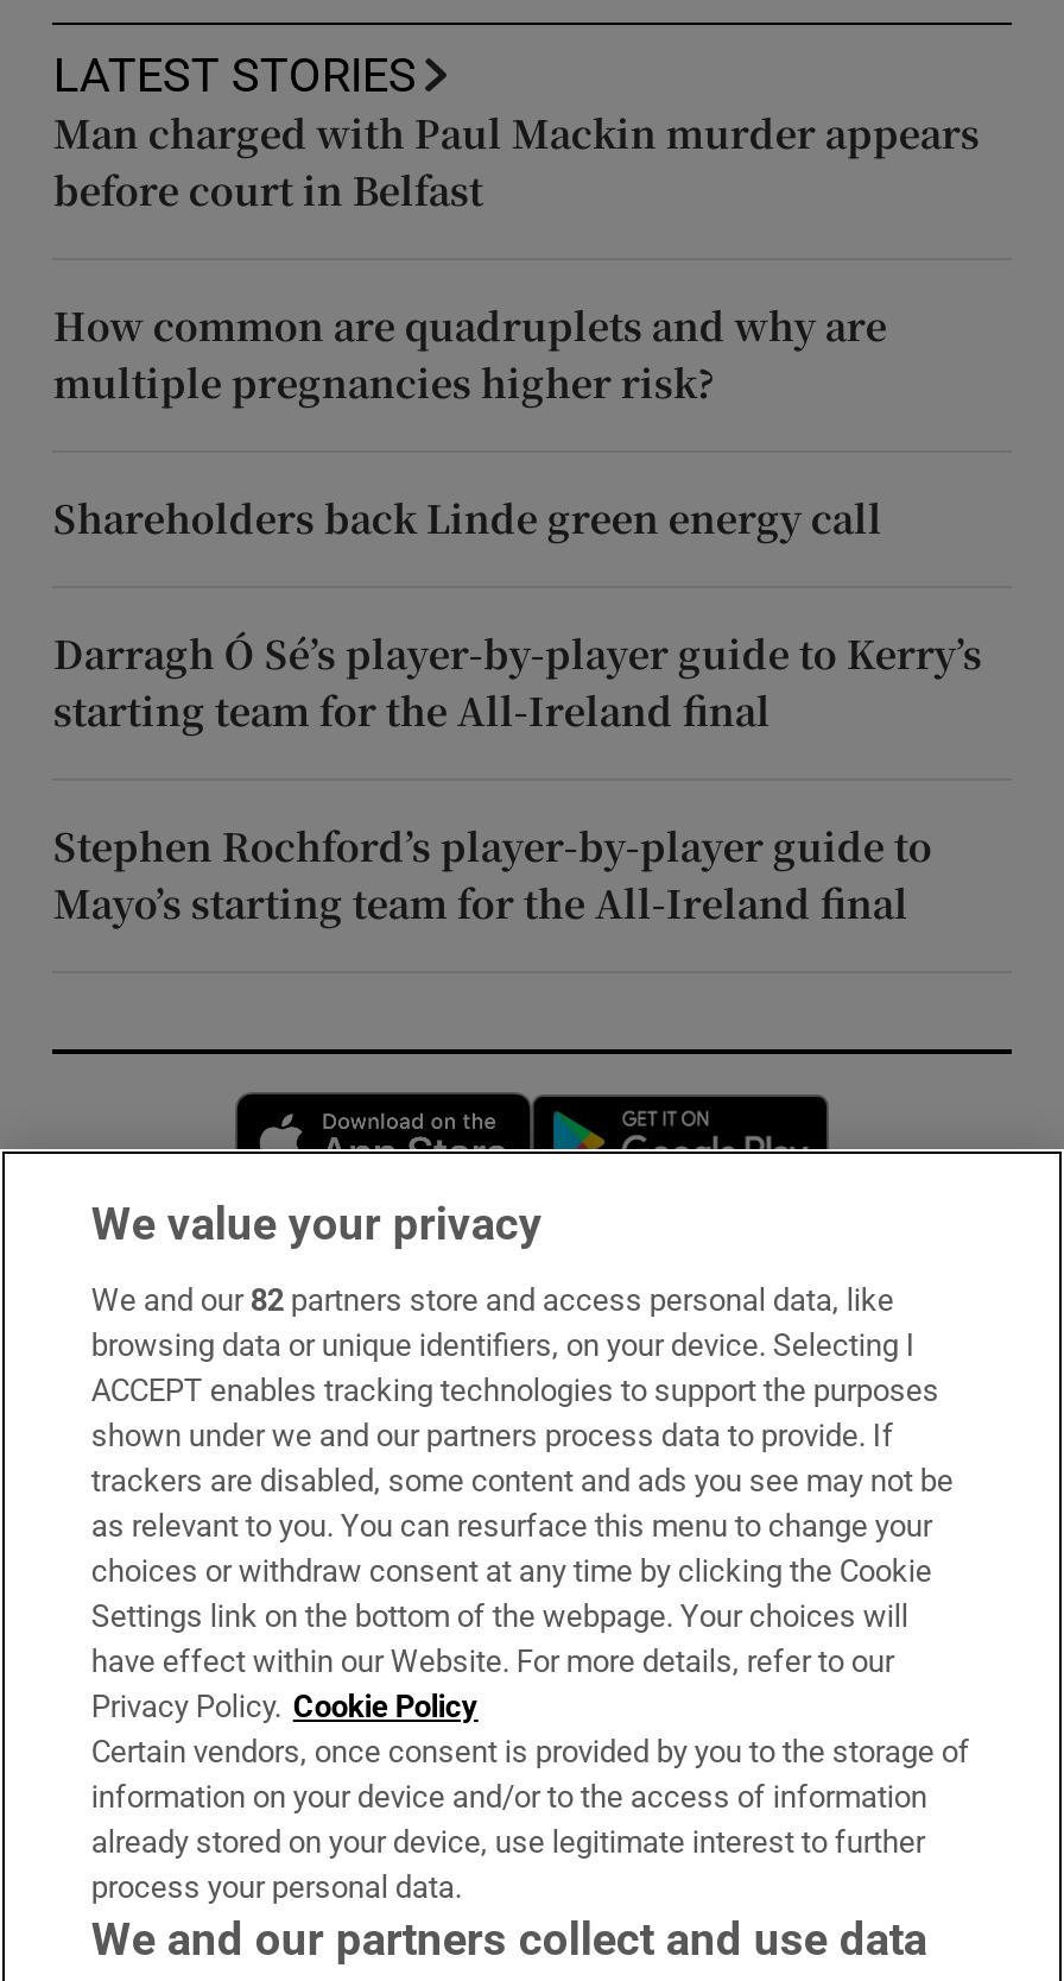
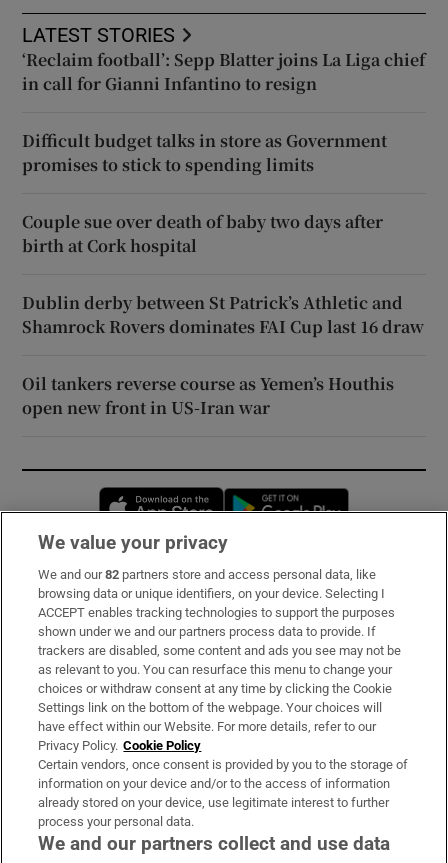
[53,106,979,217] Man charged with Paul Mackin murder appears | before court in Belfast -> [22,48,425,95] ‘Reclaim football’: Sepp Blatter joins La Liga chief | in call for Gianni Infantino to resign
[53,298,887,410] How common are quadruplets and why are | multiple pregnancies higher risk? -> [22,129,387,176] Difficult budget talks in store as Government | promises to stick to spending limits
[53,491,882,545] Shareholders back Linde green energy call -> [22,210,383,257] Couple sue over death of baby two days after | birth at Cork hospital
[53,626,982,738] Darragh Ó Sé’s player-by-player guide to Kerry’s | starting team for the All-Ireland final -> [22,291,424,338] Dublin derby between St Patrick’s Athletic and | Shamrock Rovers dominates FAI Cup last 16 draw
[53,819,932,930] Stephen Rochford’s player-by-player guide to | Mayo’s starting team for the All-Ireland final -> [22,372,394,419] Oil tankers reverse course as Yemen’s Houthis | open new front in US-Iran war

